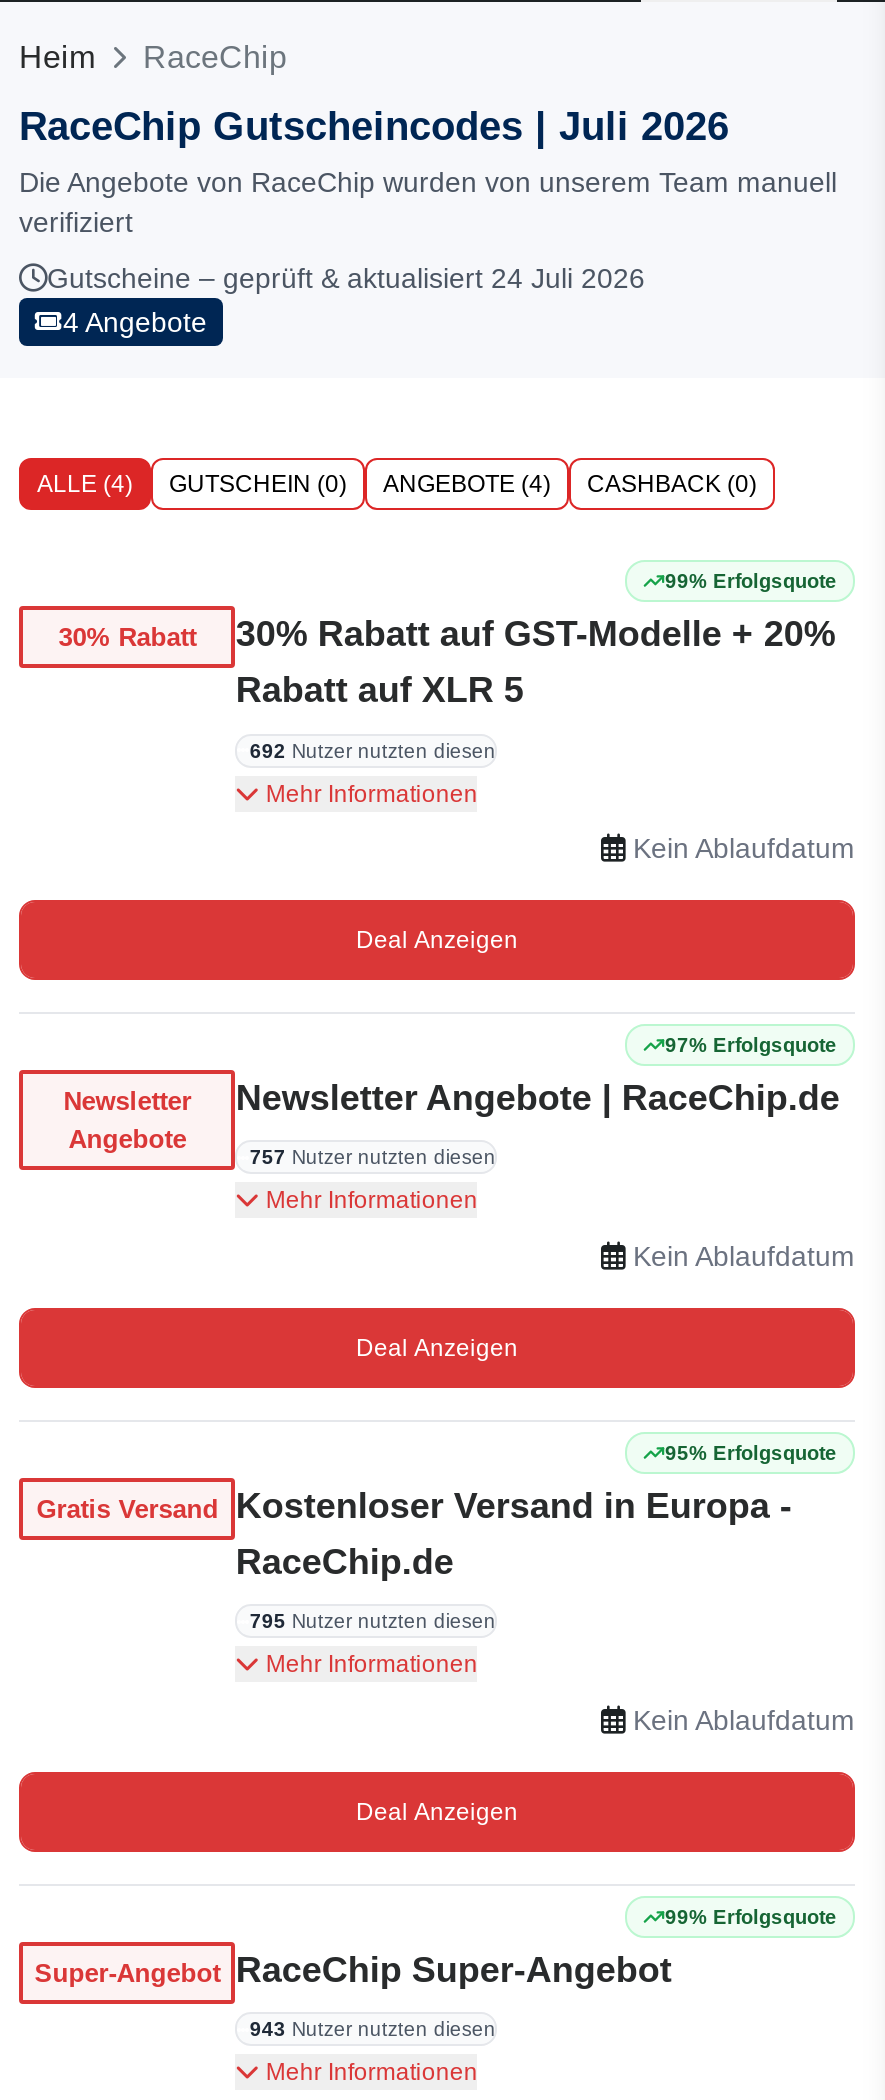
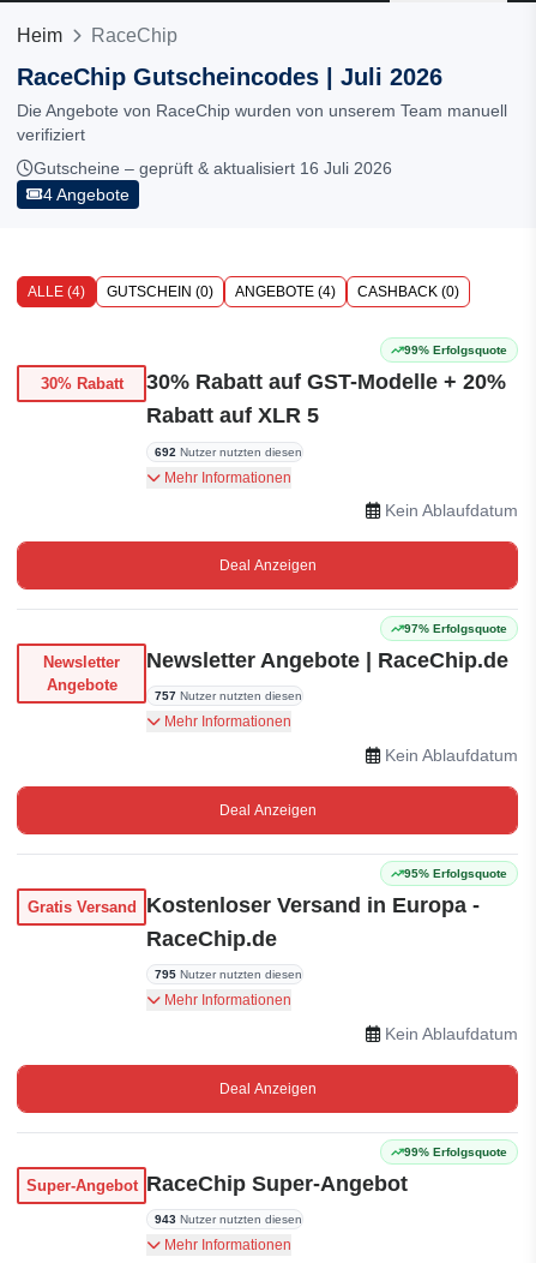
[47,262,645,294] Gutscheine – geprüft & aktualisiert 24 Juli 2026 -> [34,158,392,178] Gutscheine – geprüft & aktualisiert 16 Juli 2026

